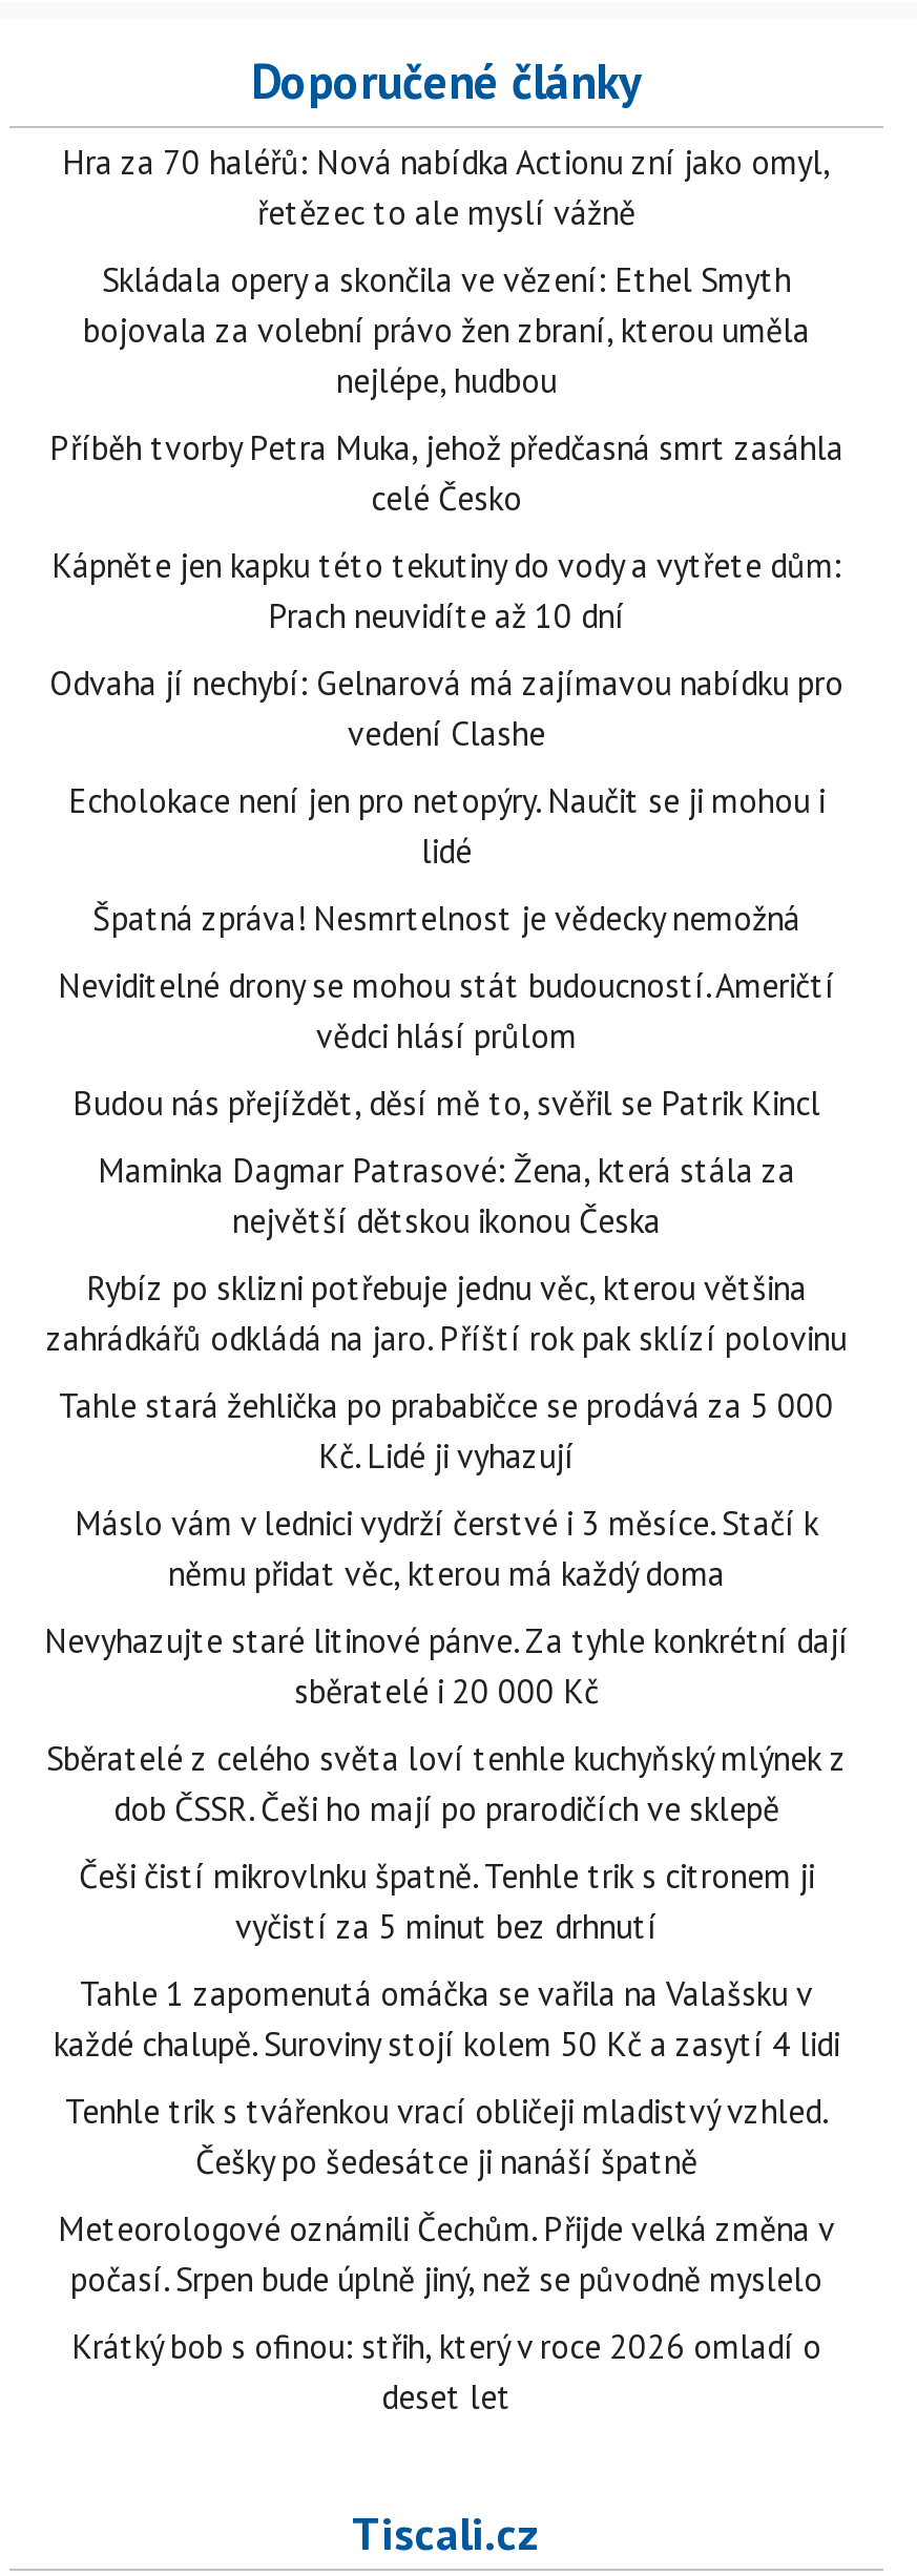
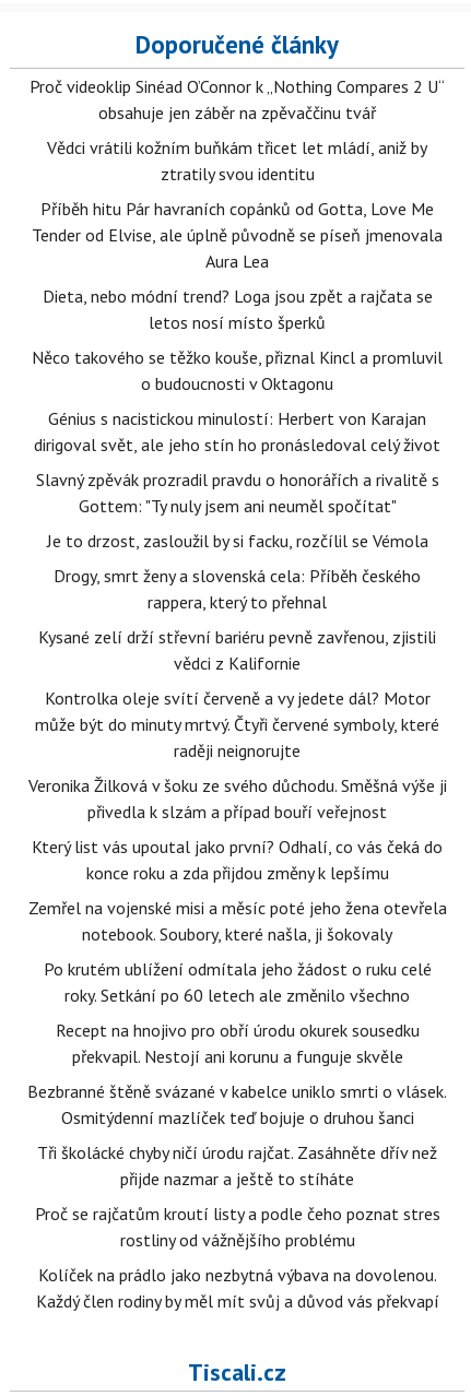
[62,141,831,234] Hra za 70 haléřů: Nová nabídka Actionu zní jako omyl, | řetězec to ale myslí vážně -> [30,76,445,124] Proč videoklip Sinéad O’Connor k „Nothing Compares 2 U“ | obsahuje jen záběr na zpěvaččinu tvář
[83,259,810,402] Skládala opery a skončila ve vězení: Ethel Smyth | bojovala za volební právo žen zbraní, kterou uměla | nejlépe, hudbou -> [47,137,427,185] Vědci vrátili kožním buňkám třicet let mládí, aniž by | ztratily svou identitu
[49,427,843,519] Příběh tvorby Petra Muka, jehož předčasná smrt zasáhla | celé Česko -> [32,198,443,272] Příběh hitu Pár havraních copánků od Gotta, Love Me | Tender od Elvise, ale úplně původně se píseň jmenovala | Aura Lea
[51,544,841,637] Kápněte jen kapku této tekutiny do vody a vytřete dům: | Prach neuvidíte až 10 dní -> [42,285,432,333] Dieta, nebo módní trend? Loga jsou zpět a rajčata se | letos nosí místo šperků
[49,662,843,754] Odvaha jí nechybí: Gelnarová má zajímavou nabídku pro | vedení Clashe -> [32,346,443,395] Něco takového se těžko kouše, přiznal Kincl a promluvil | o budoucnosti v Oktagonu
[68,780,825,872] Echolokace není jen pro netopýry. Naučit se ji mohou i | lidé -> [34,408,440,456] Génius s nacistickou minulostí: Herbert von Karajan | dirigoval svět, ale jeho stín ho pronásledoval celý život
[92,897,800,939] Špatná zpráva! Nesmrtelnost je vědecky nemožná -> [36,469,439,517] Slavný zpěvák prozradil pravdu o honorářích a rivalitě s | Gottem: "Ty nuly jsem ani neuměl spočítat"
[58,964,835,1057] Neviditelné drony se mohou stát budoucností. Američtí | vědci hlásí průlom -> [46,530,428,552] Je to drzost, zasloužil by si facku, rozčílil se Vémola
[72,1082,820,1124] Budou nás přejíždět, děsí mě to, svěřil se Patrik Kincl -> [54,565,421,613] Drogy, smrt ženy a slovenská cela: Příběh českého | rappera, který to přehnal
[98,1149,795,1242] Maminka Dagmar Patrasové: Žena, která stála za | největší dětskou ikonou Česka -> [38,626,436,674] Kysané zelí drží střevní bariéru pevně zavřenou, zjistili | vědci z Kalifornie
[46,1267,847,1359] Rybíz po sklizni potřebuje jednu věc, kterou většina | zahrádkářů odkládá na jaro. Příští rok pak sklízí polovinu -> [35,687,439,762] Kontrolka oleje svítí červeně a vy jedete dál? Motor | může být do minuty mrtvý. Čtyři červené symboly, které | raději neignorujte
[59,1385,834,1477] Tahle stará žehlička po prababičce se prodává za 5 000 | Kč. Lidé ji vyhazují -> [28,775,446,823] Veronika Žilková v šoku ze svého důchodu. Směšná výše ji | přivedla k slzám a případ bouří veřejnost
[75,1502,818,1595] Máslo vám v lednici vydrží čerstvé i 3 měsíce. Stačí k | němu přidat věc, kterou má každý doma -> [32,836,443,884] Který list vás upoutal jako první? Odhalí, co vás čeká do | konce roku a zda přijdou změny k lepšímu
[44,1620,849,1712] Nevyhazujte staré litinové pánve. Za tyhle konkrétní dají | sběratelé i 20 000 Kč -> [28,897,446,945] Zemřel na vojenské misi a měsíc poté jeho žena otevřela | notebook. Soubory, které našla, ji šokovaly
[46,1737,847,1830] Sběratelé z celého světa loví tenhle kuchyňský mlýnek z | dob ČSSR. Češi ho mají po prarodičích ve sklepě -> [43,958,431,1006] Po krutém ublížení odmítala jeho žádost o ruku celé | roky. Setkání po 60 letech ale změnilo všechno
[79,1855,814,1947] Češi čistí mikrovlnku špatně. Tenhle trik s citronem ji | vyčistí za 5 minut bez drhnutí -> [55,1019,419,1067] Recept na hnojivo pro obří úrodu okurek sousedku | překvapil. Nestojí ani korunu a funguje skvěle
[54,1973,839,2065] Tahle 1 zapomenutá omáčka se vařila na Valašsku v | každé chalupě. Suroviny stojí kolem 50 Kč a zasytí 4 lidi -> [27,1081,447,1129] Bezbranné štěně svázané v kabelce uniklo smrti o vlásek. | Osmitýdenní mazlíček teď bojuje o druhou šanci
[65,2090,828,2183] Tenhle trik s tvářenkou vrací obličeji mladistvý vzhled. | Češky po šedesátce ji nanáší špatně -> [37,1142,437,1190] Tři školácké chyby ničí úrodu rajčat. Zasáhněte dřív než | přijde nazmar a ještě to stíháte
[58,2208,835,2300] Meteorologové oznámili Čechům. Přijde velká změna v | počasí. Srpen bude úplně jiný, než se původně myslelo -> [34,1203,440,1251] Proč se rajčatům kroutí listy a podle čeho poznat stres | rostliny od vážnějšího problému
[71,2325,821,2418] Krátký bob s ofinou: střih, který v roce 2026 omladí o | deset let -> [36,1264,439,1312] Kolíček na prádlo jako nezbytná výbava na dovolenou. | Každý člen rodiny by měl mít svůj a důvod vás překvapí

